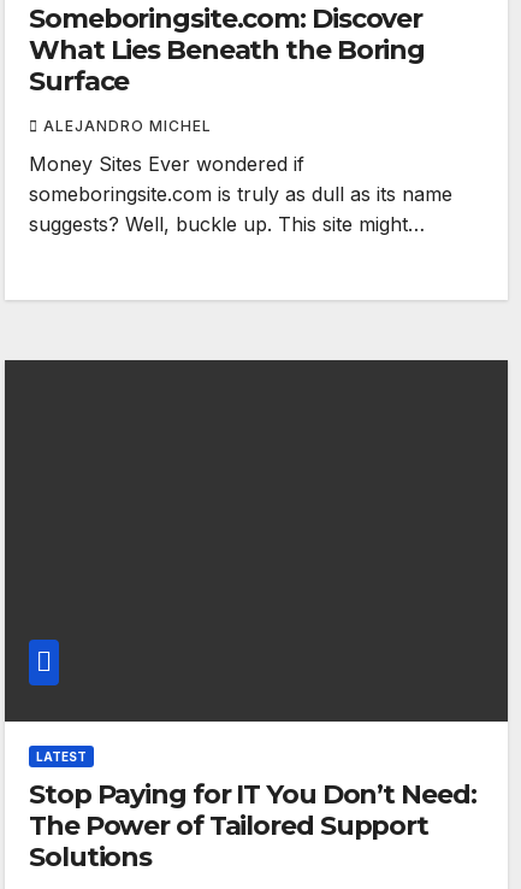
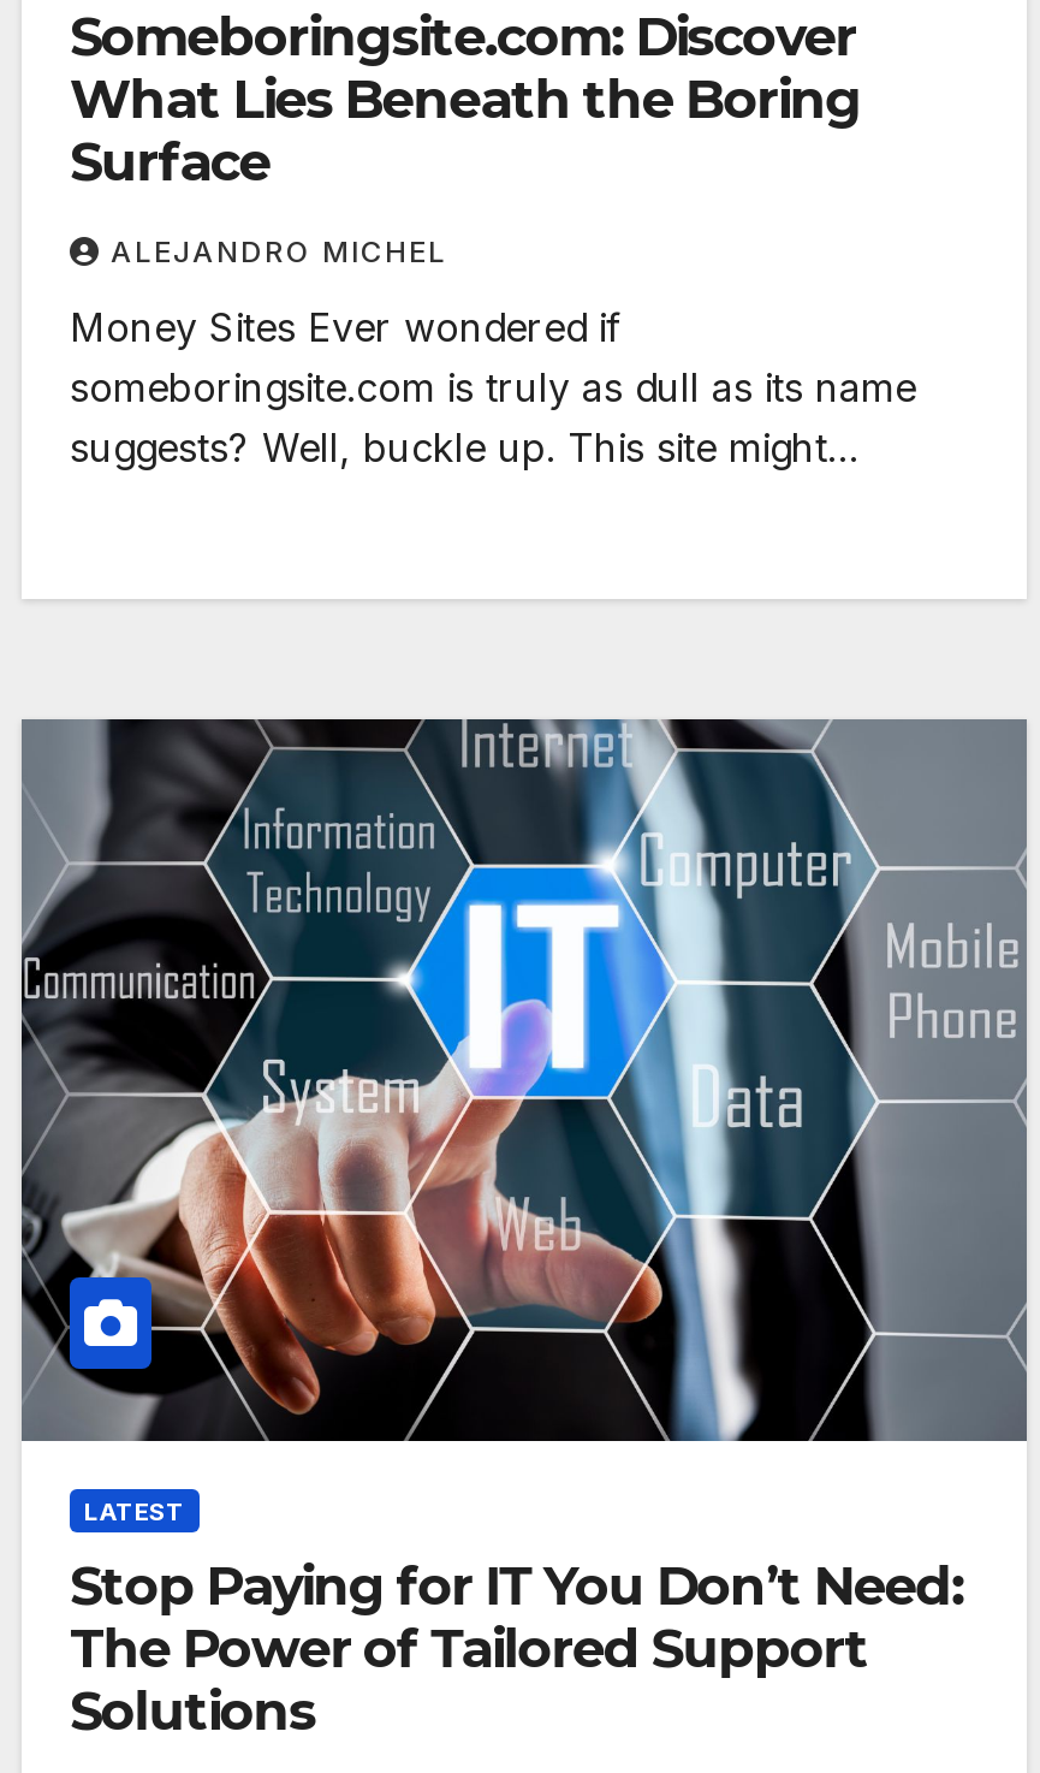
none -> [22,717,1027,1443] [image]

